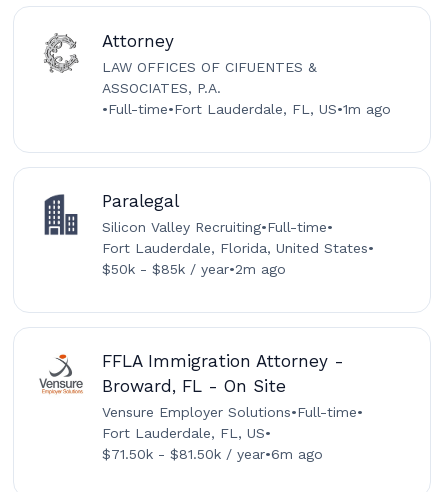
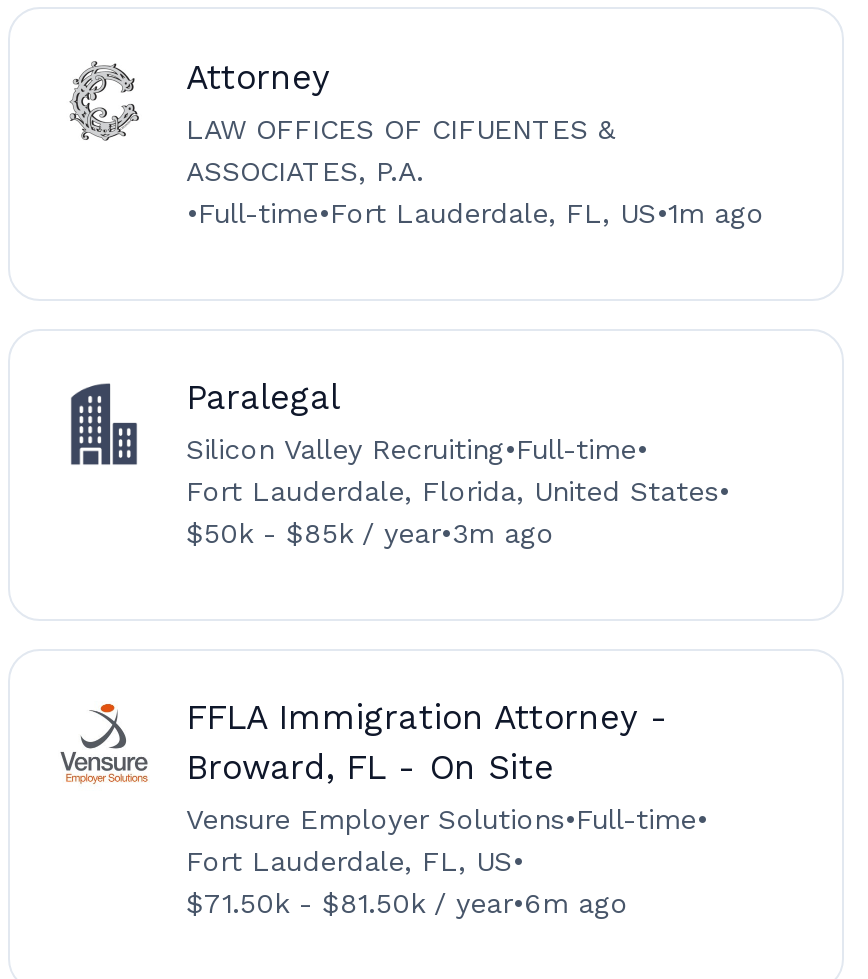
[102,261,286,277] $50k - $85k / year•2m ago -> [186,517,554,549] $50k - $85k / year•3m ago

